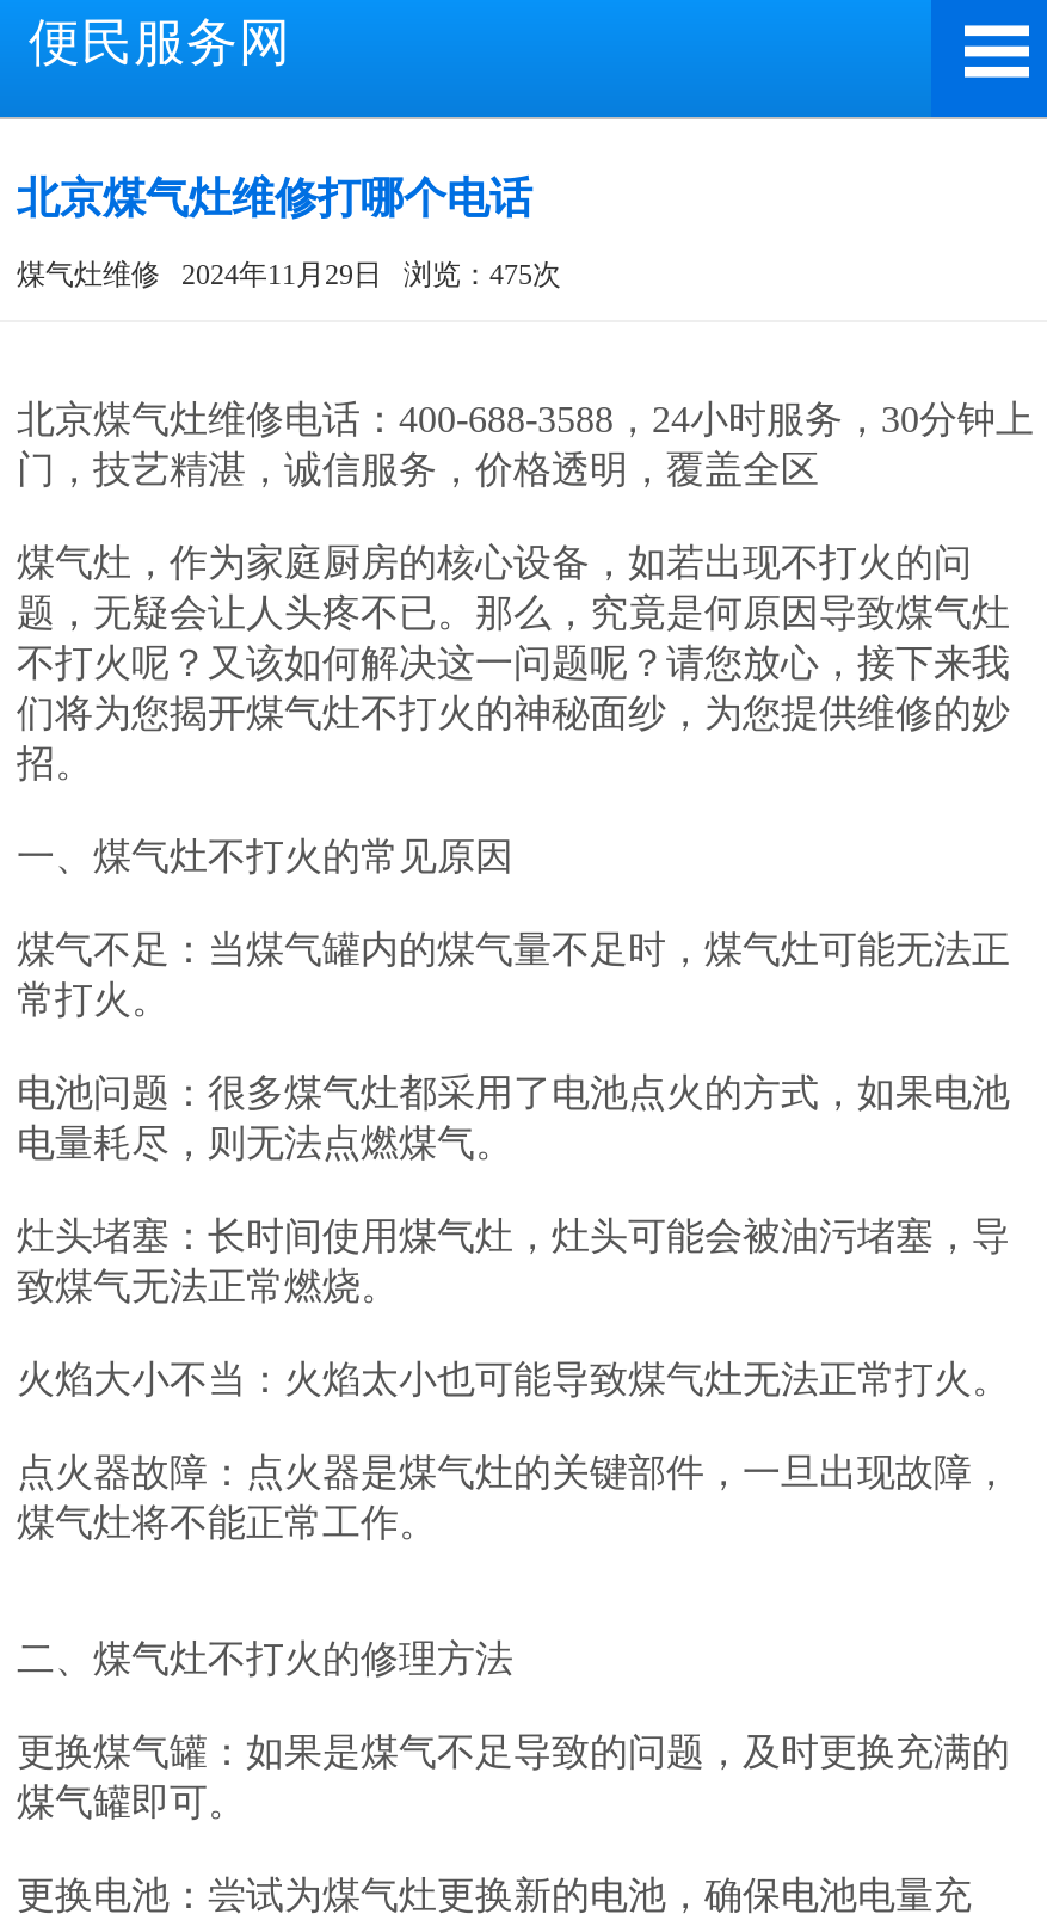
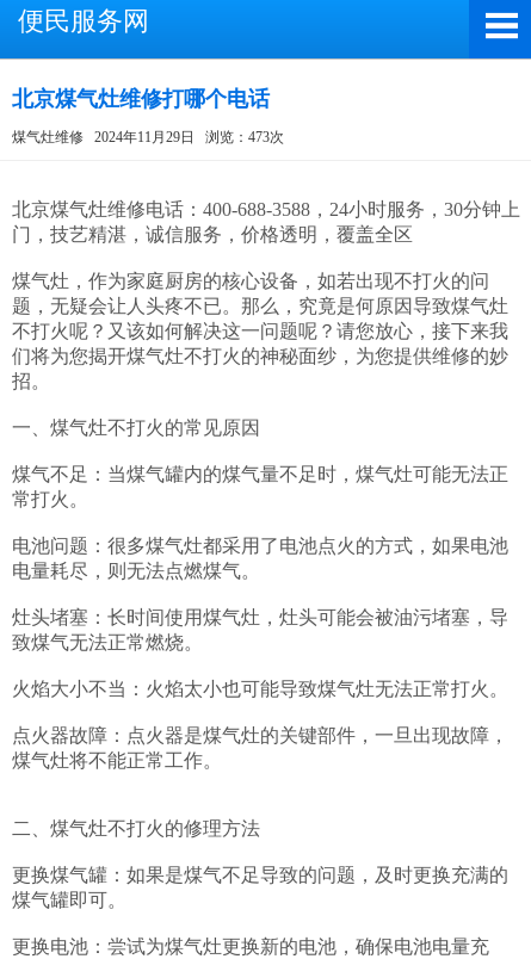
[17,258,561,291] 煤气灶维修2024年11月29日 浏览：475次 -> [12,129,284,146] 煤气灶维修2024年11月29日 浏览：473次

